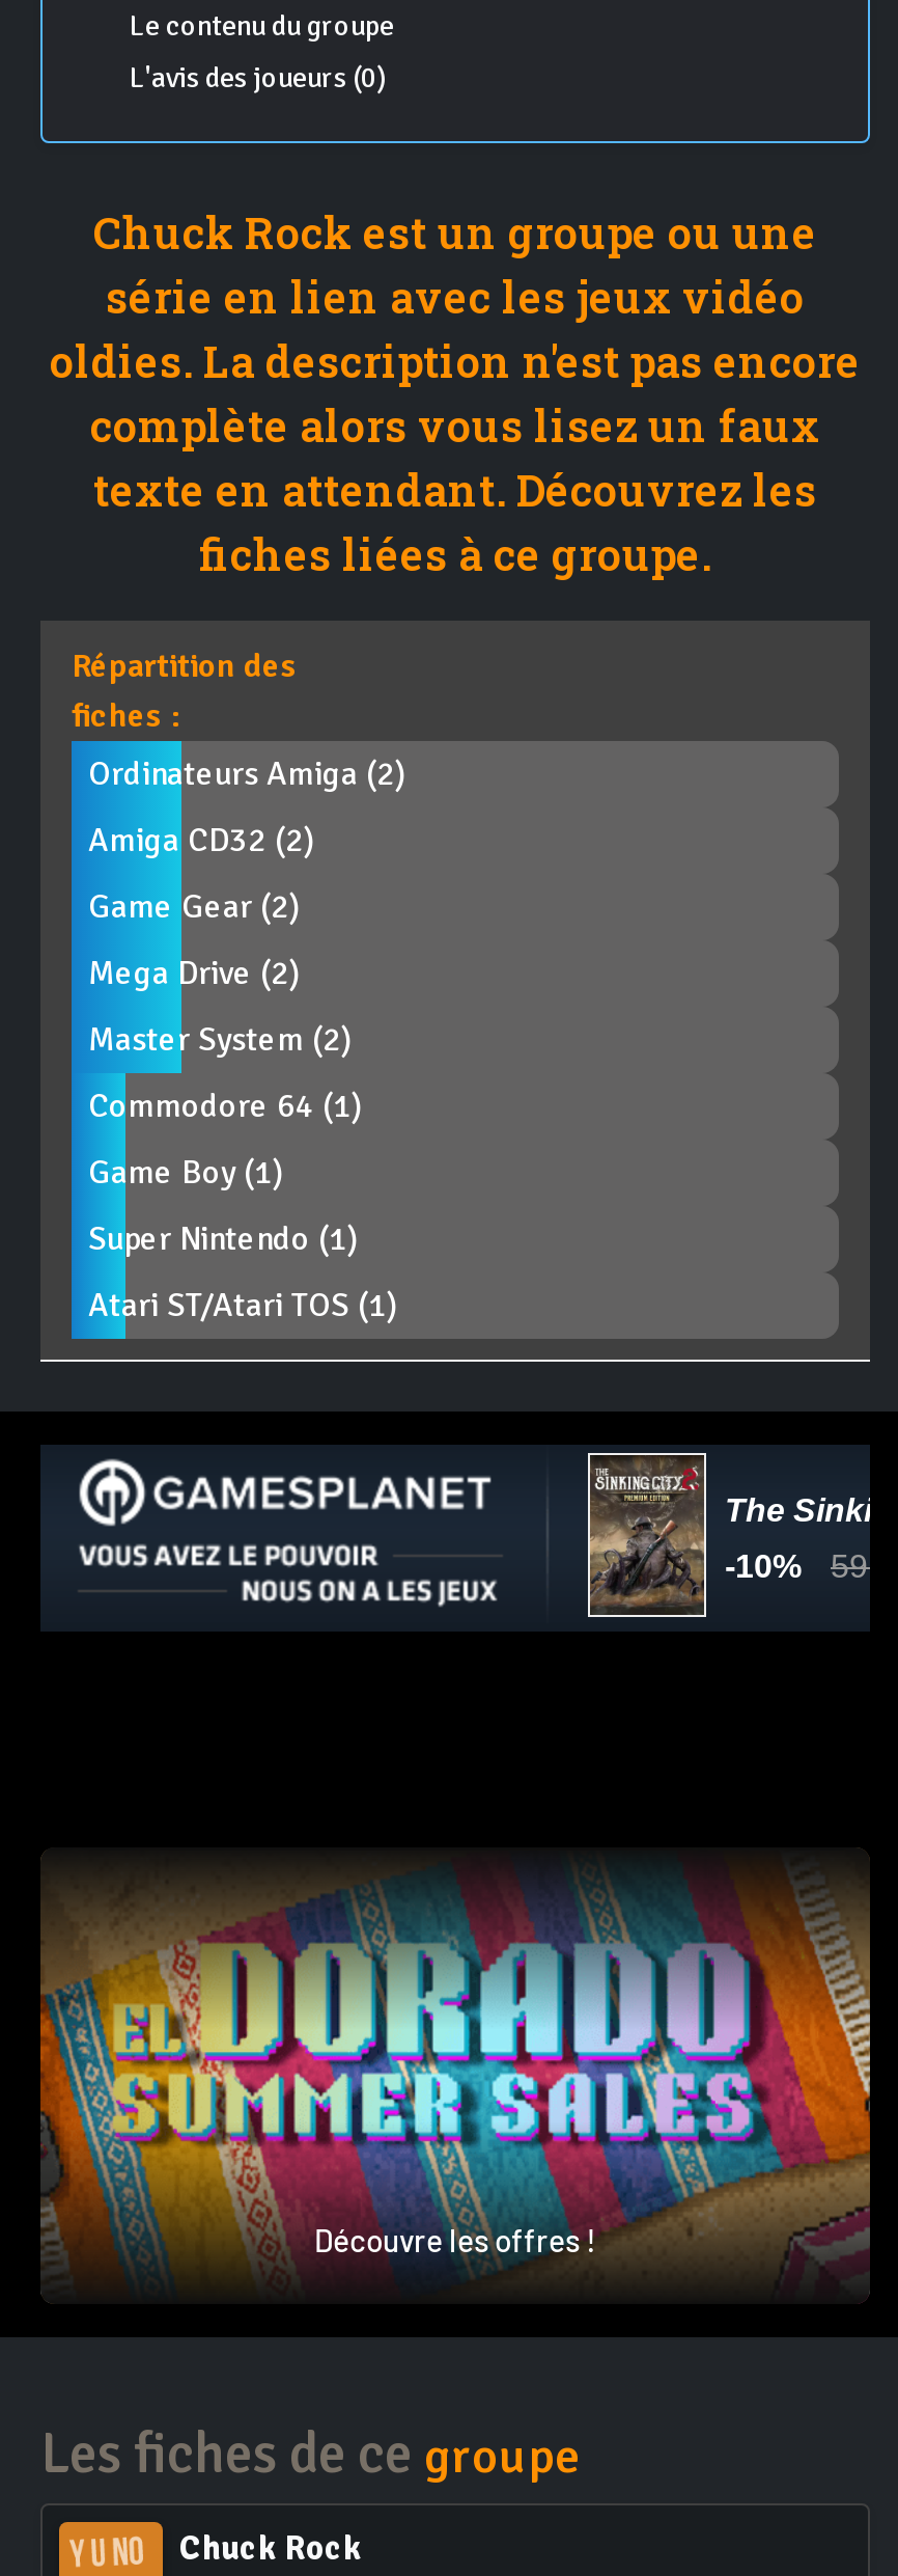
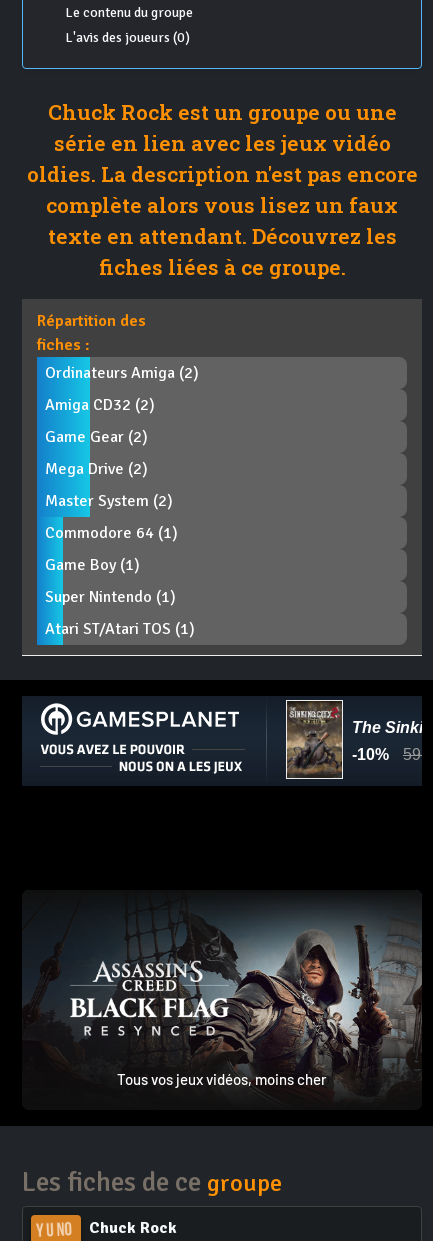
[38,1876,872,2277] [image] | Découvre les offres ! -> [22,904,422,1095] [image] | Tous vos jeux vidéos, moins cher

